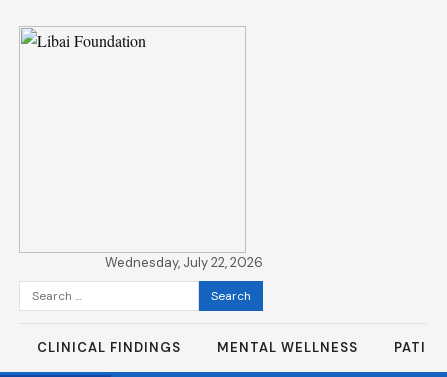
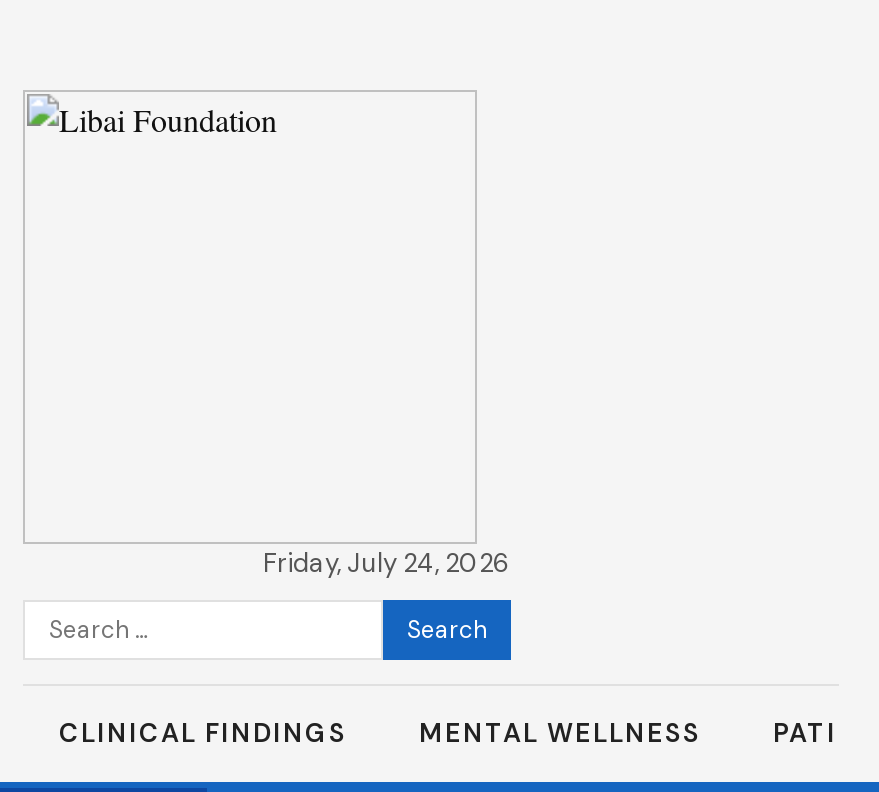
[105,254,263,271] Wednesday, July 22, 2026 -> [263,546,511,580] Friday, July 24, 2026

